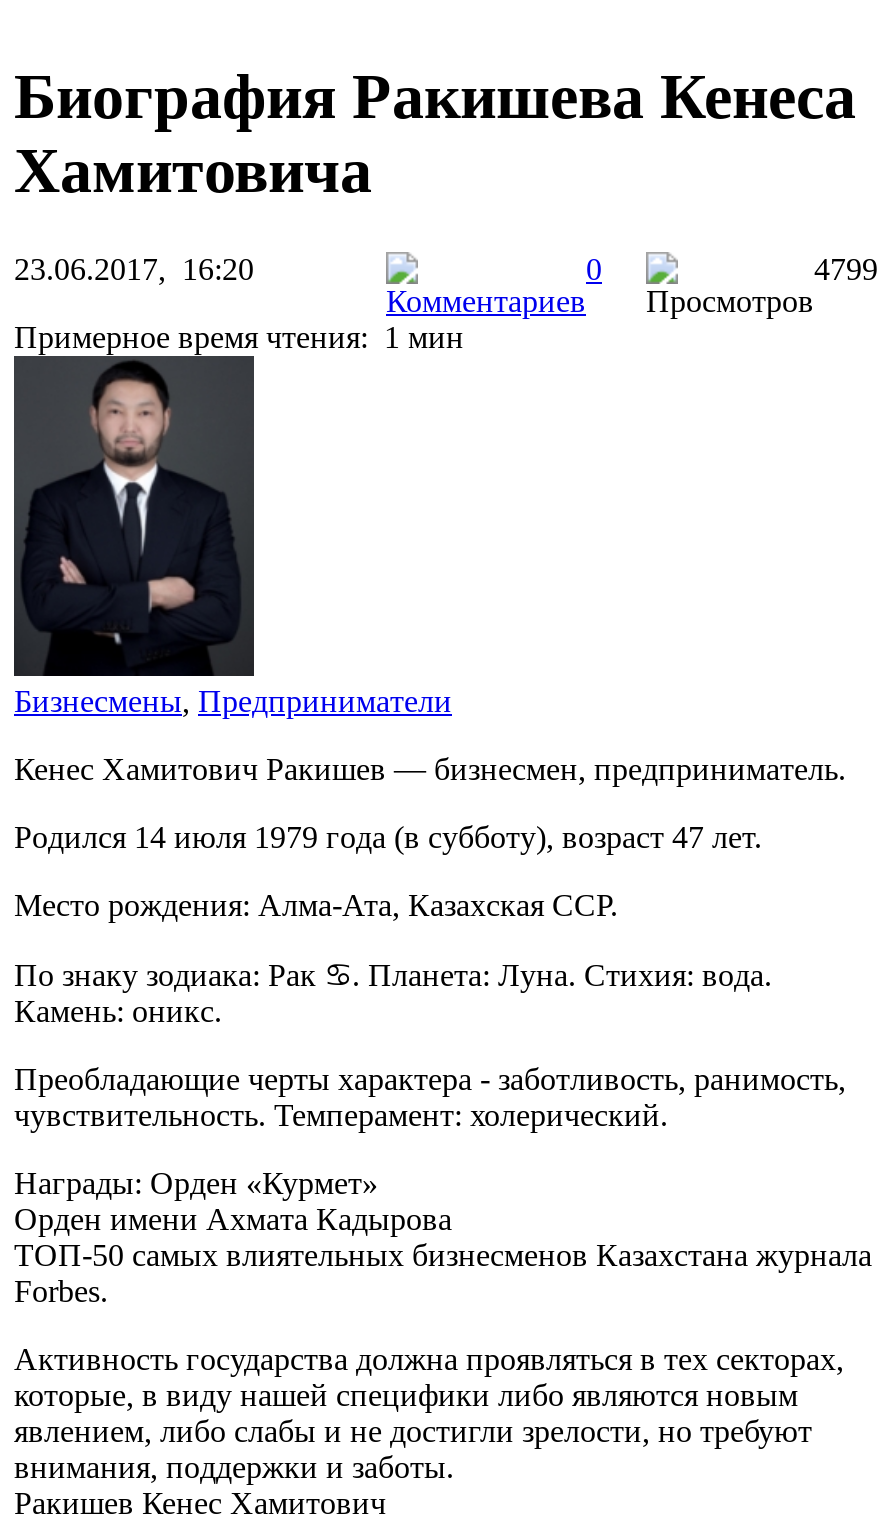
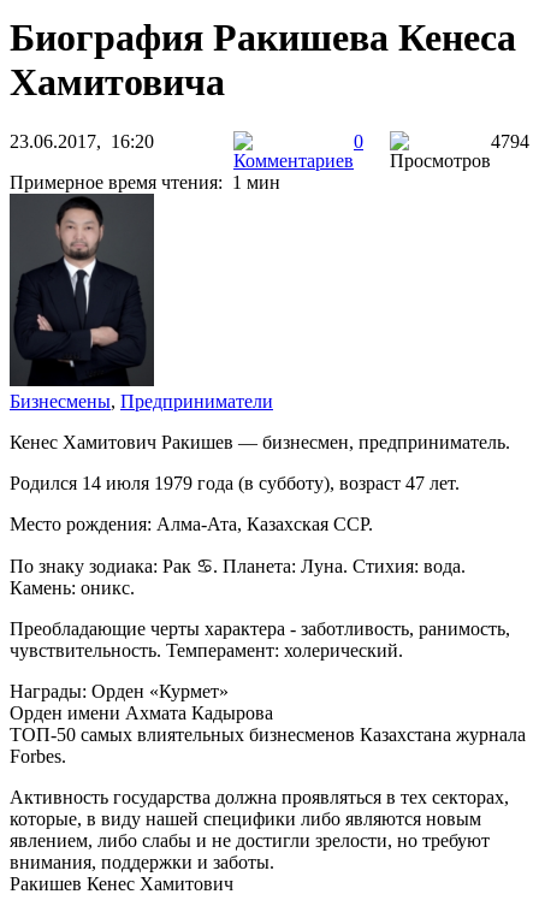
[814,252,878,286] 4799 -> [491,131,529,151] 4794

